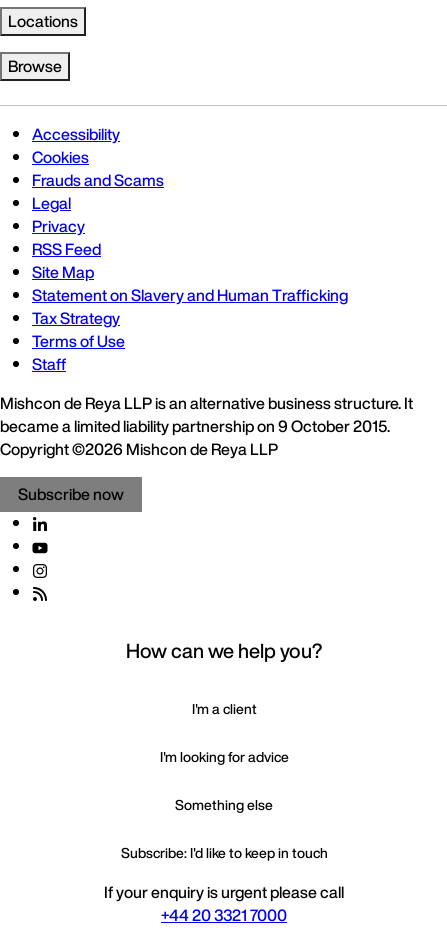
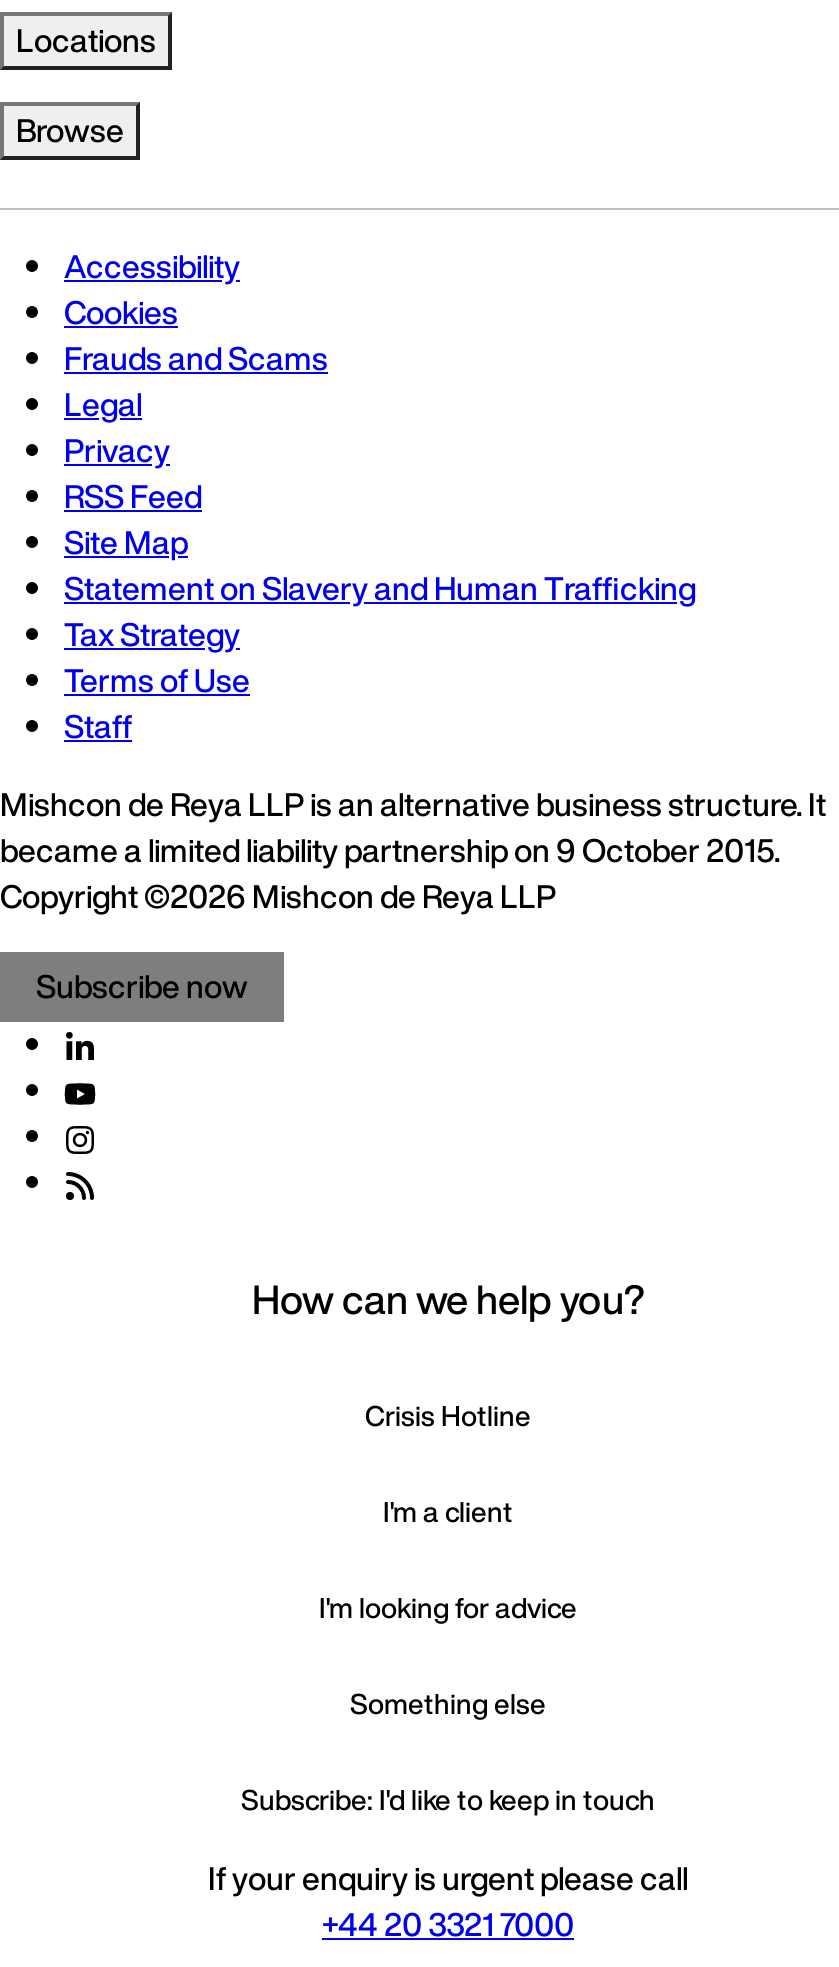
none -> [365,1394,531,1436] Crisis Hotline

